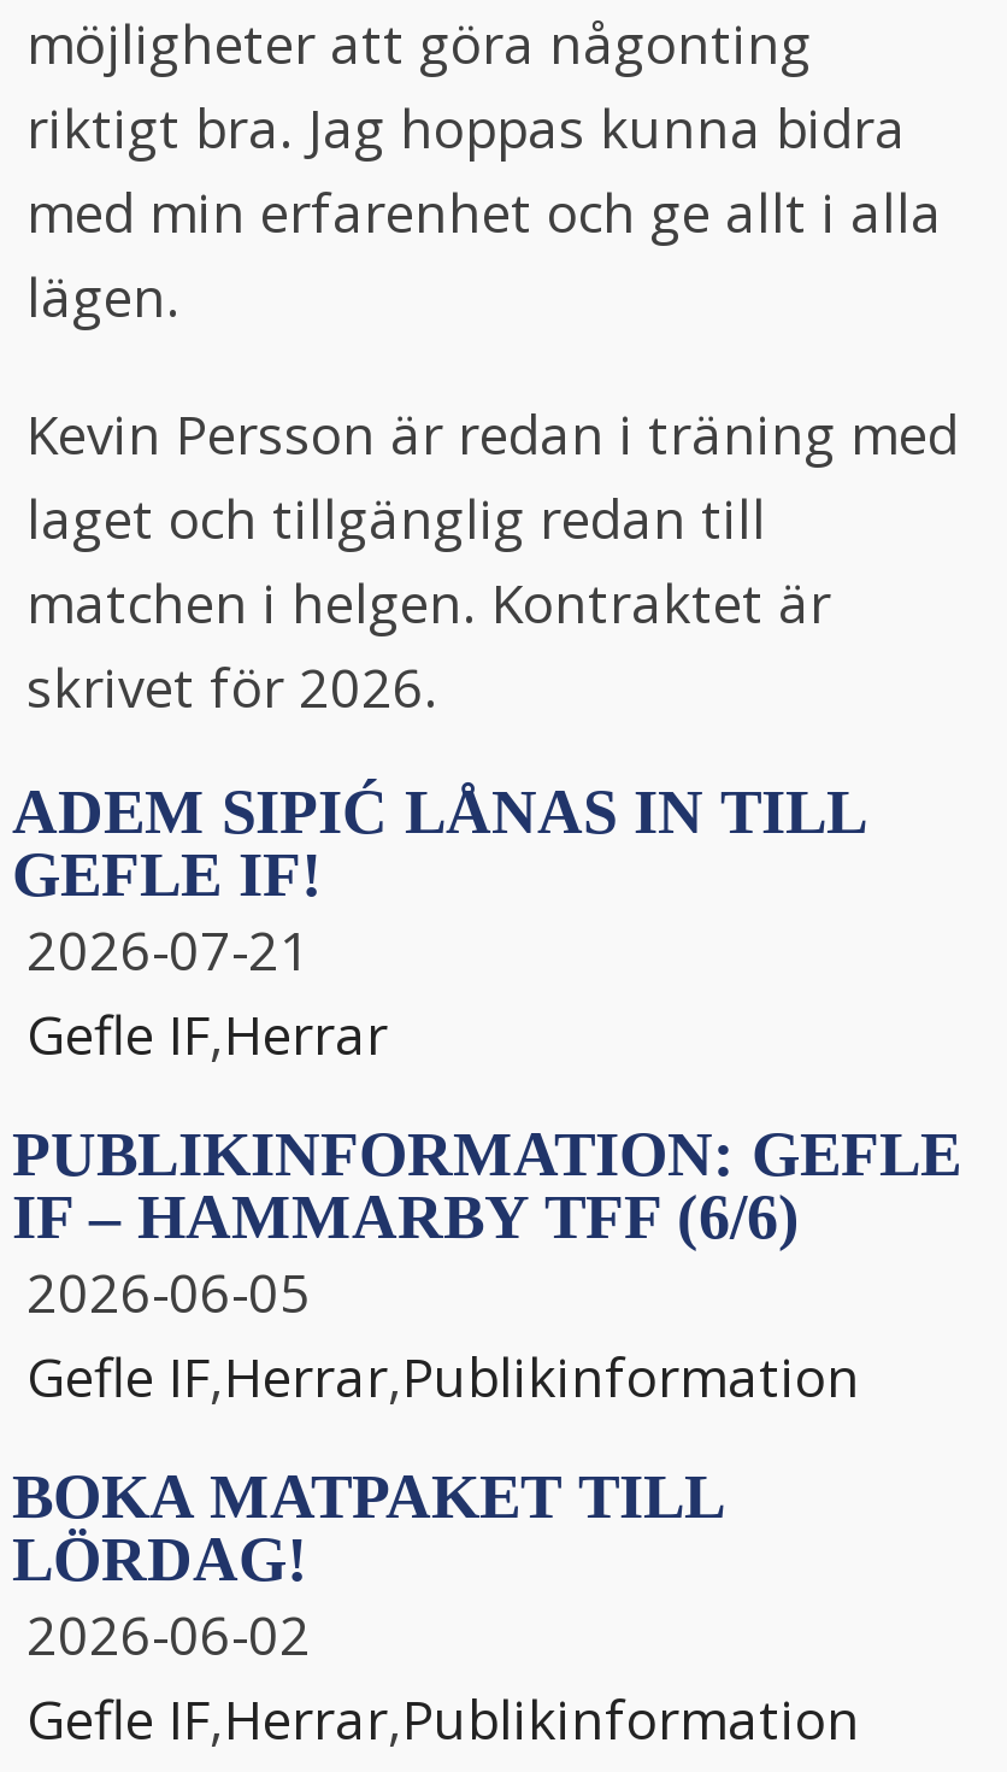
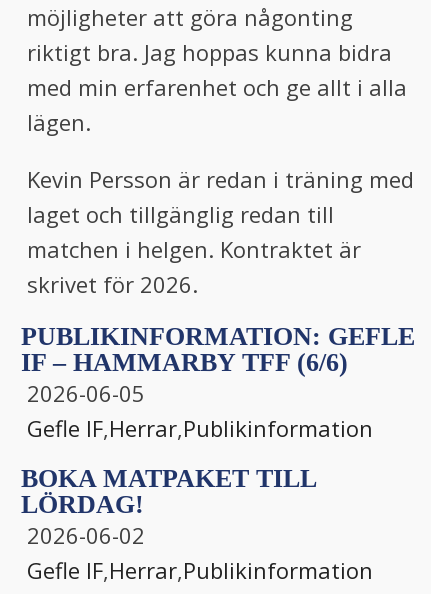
[12,777,865,1069] ADEM SIPIĆ LÅNAS IN TILL | GEFLE IF! | 2026-07-21 | Gefle IF,Herrar -> none

